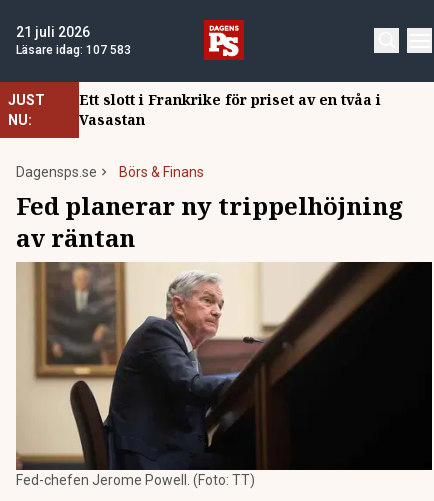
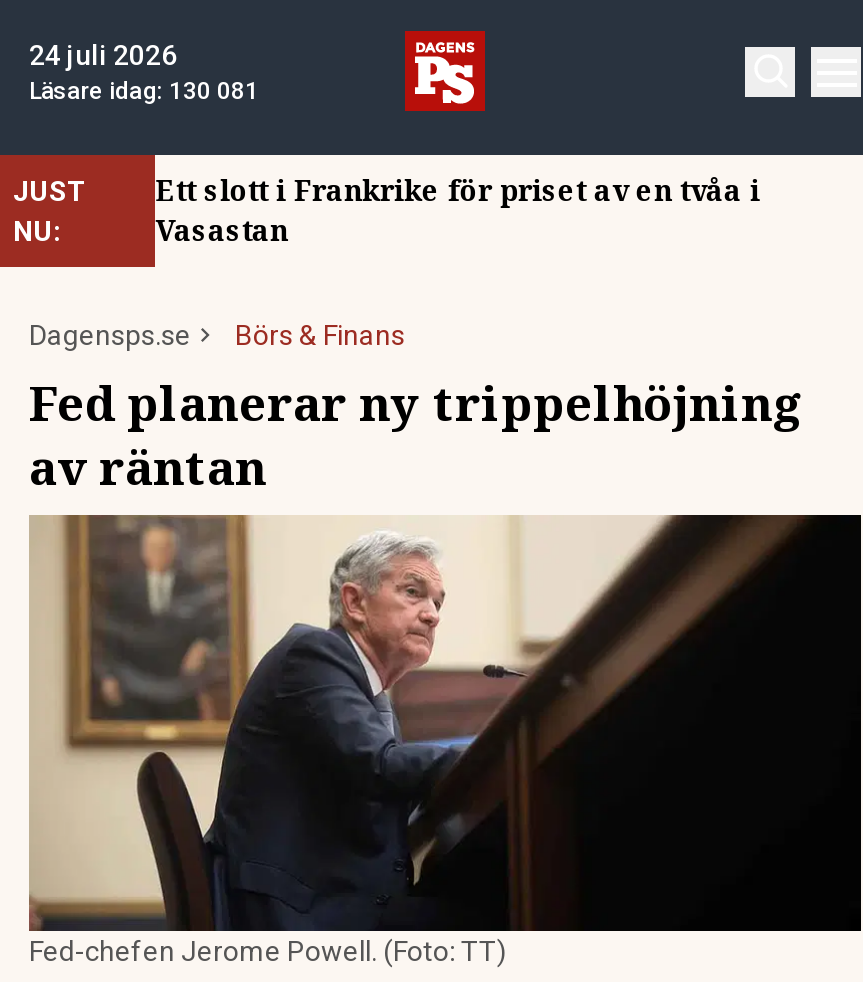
[16,24,90,40] 21 juli 2026 -> [29,39,177,71] 24 juli 2026
[16,43,131,57] Läsare idag: 107 583 -> [29,77,259,105] Läsare idag: 130 081

